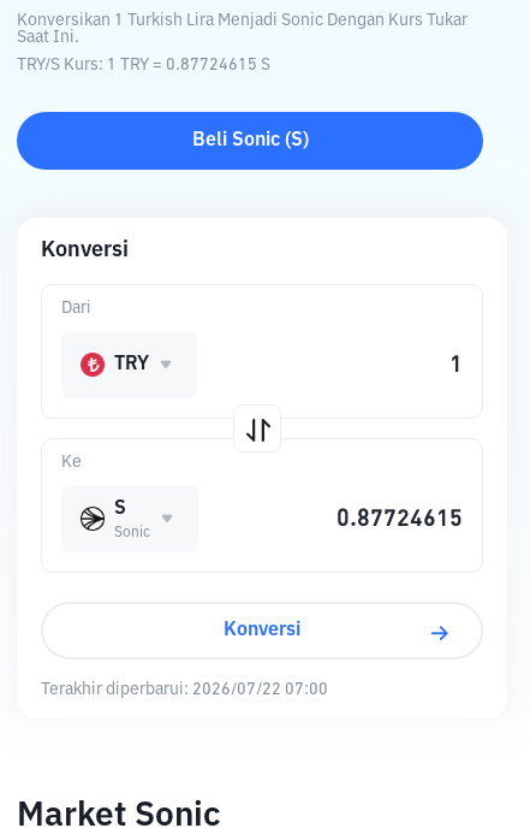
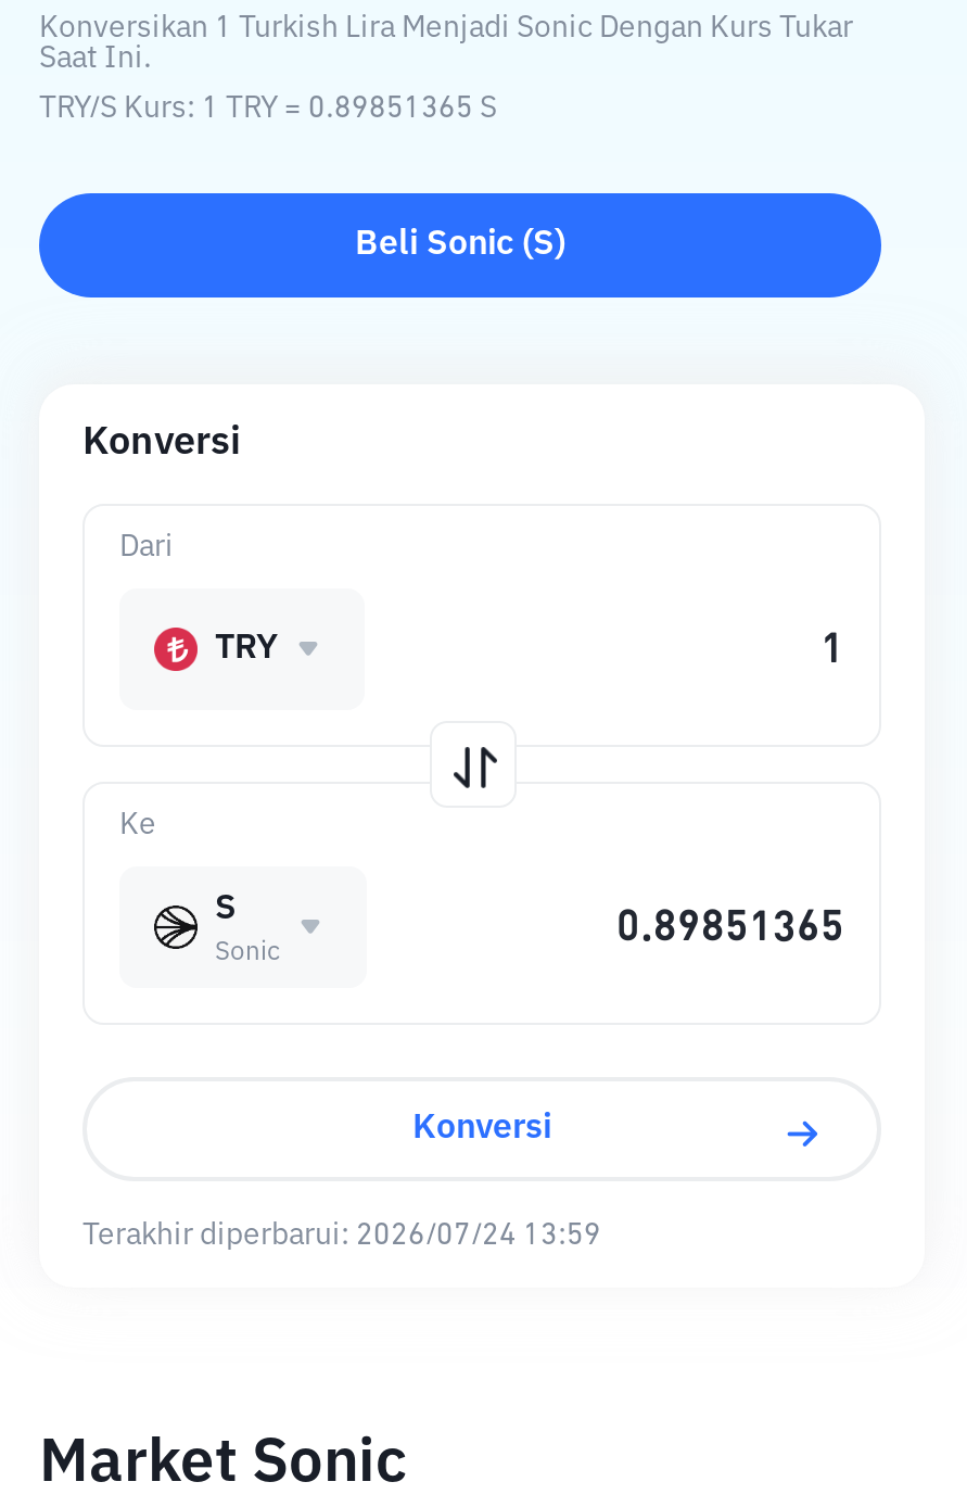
[17,57,270,73] TRY/S Kurs: 1 TRY = 0.87724615 S -> [39,93,497,124] TRY/S Kurs: 1 TRY = 0.89851365 S
[41,681,328,698] Terakhir diperbarui: 2026/07/22 07:00 -> [82,1220,601,1251] Terakhir diperbarui: 2026/07/24 13:59

